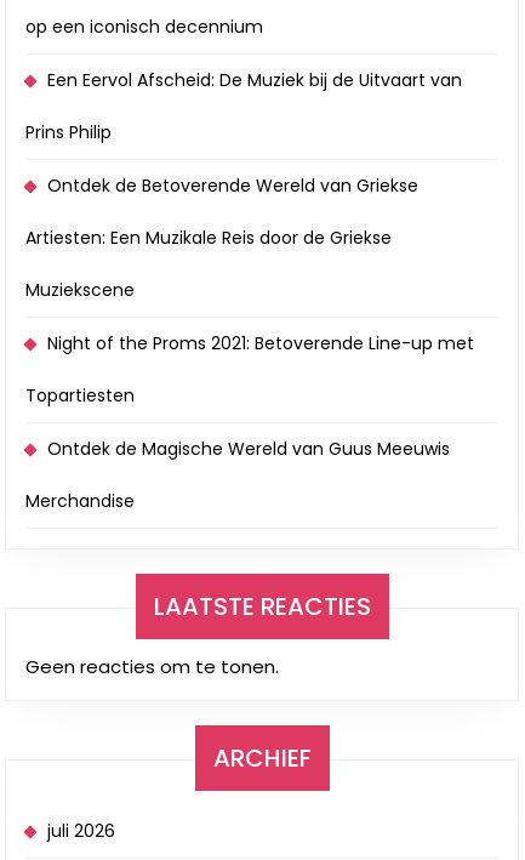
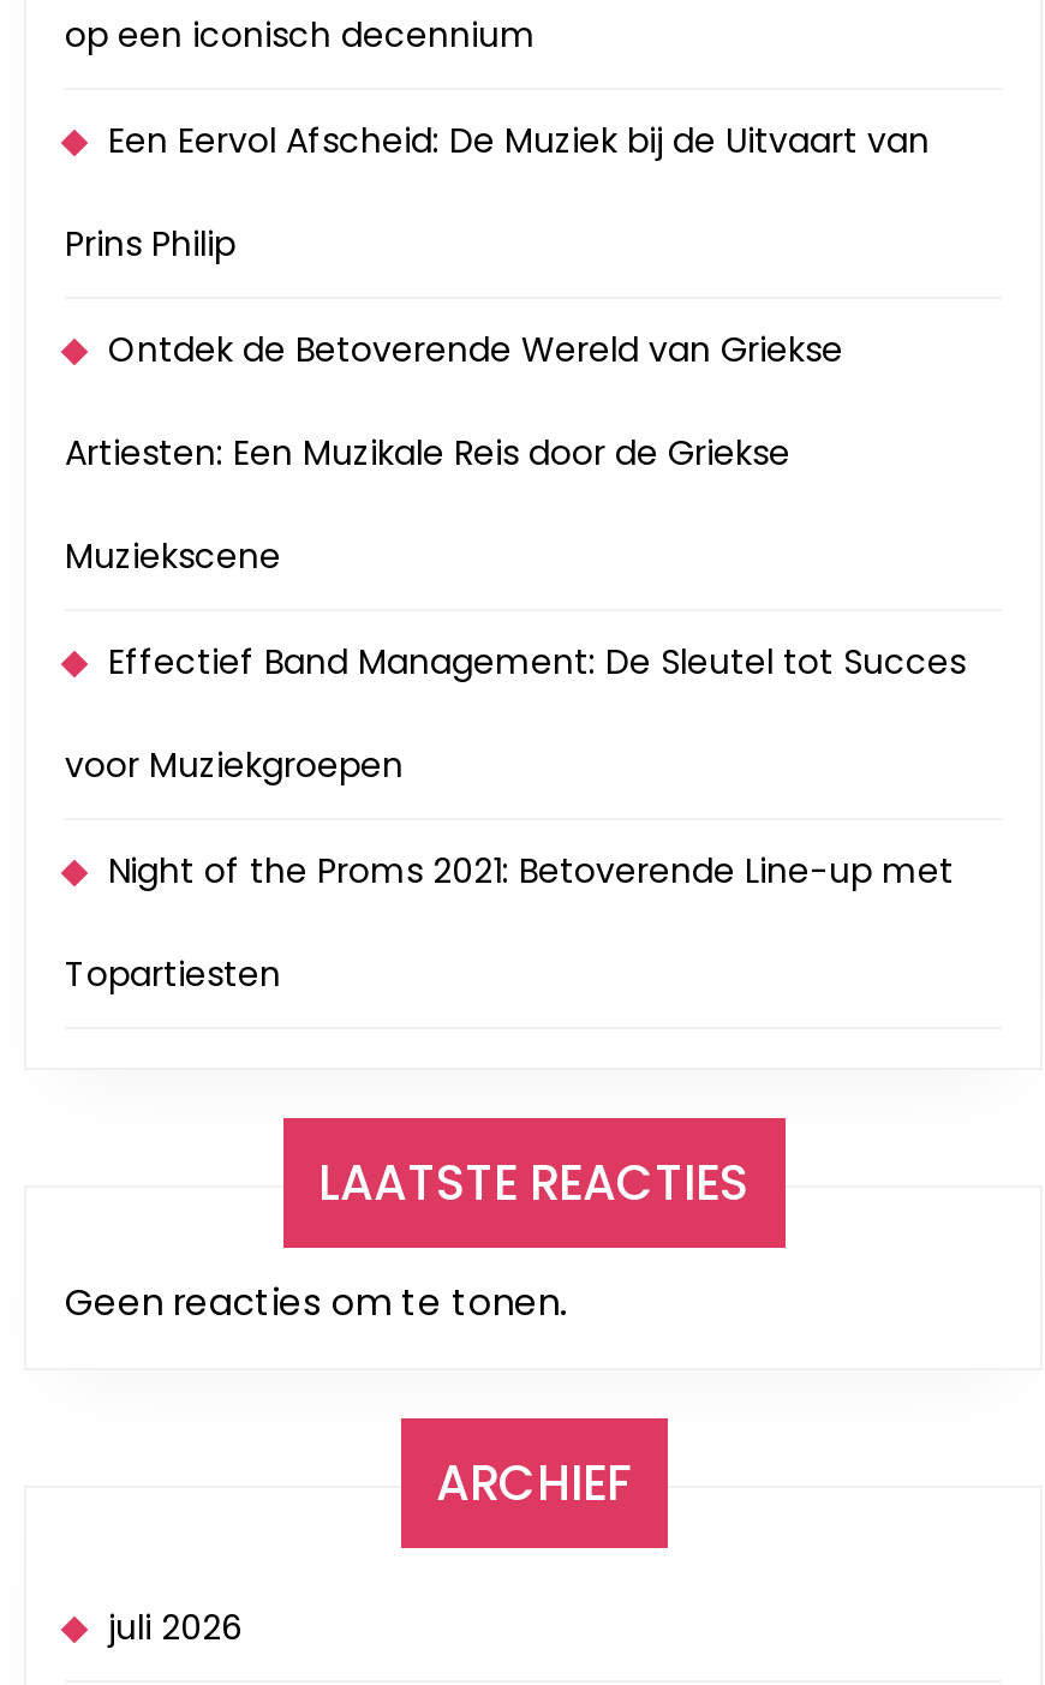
none -> [65,638,966,789] Effectief Band Management: De Sleutel tot Succes | voor Muziekgroepen
moved [25,331,474,408] -> [65,847,954,998]: Night of the Proms 2021: Betoverende Line-up met | Topartiesten
[25,437,450,513] Ontdek de Magische Wereld van Guus Meeuwis | Merchandise -> none

